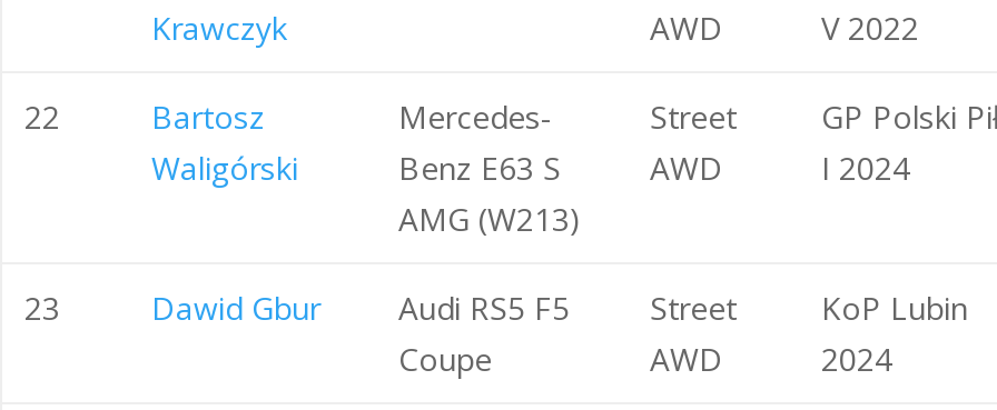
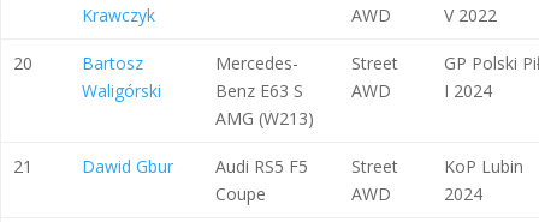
[24,96,60,138] 22 -> [13,52,32,74] 20
[24,287,60,329] 23 -> [13,155,32,178] 21

